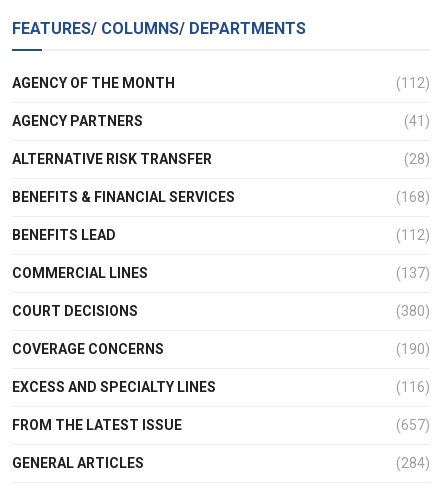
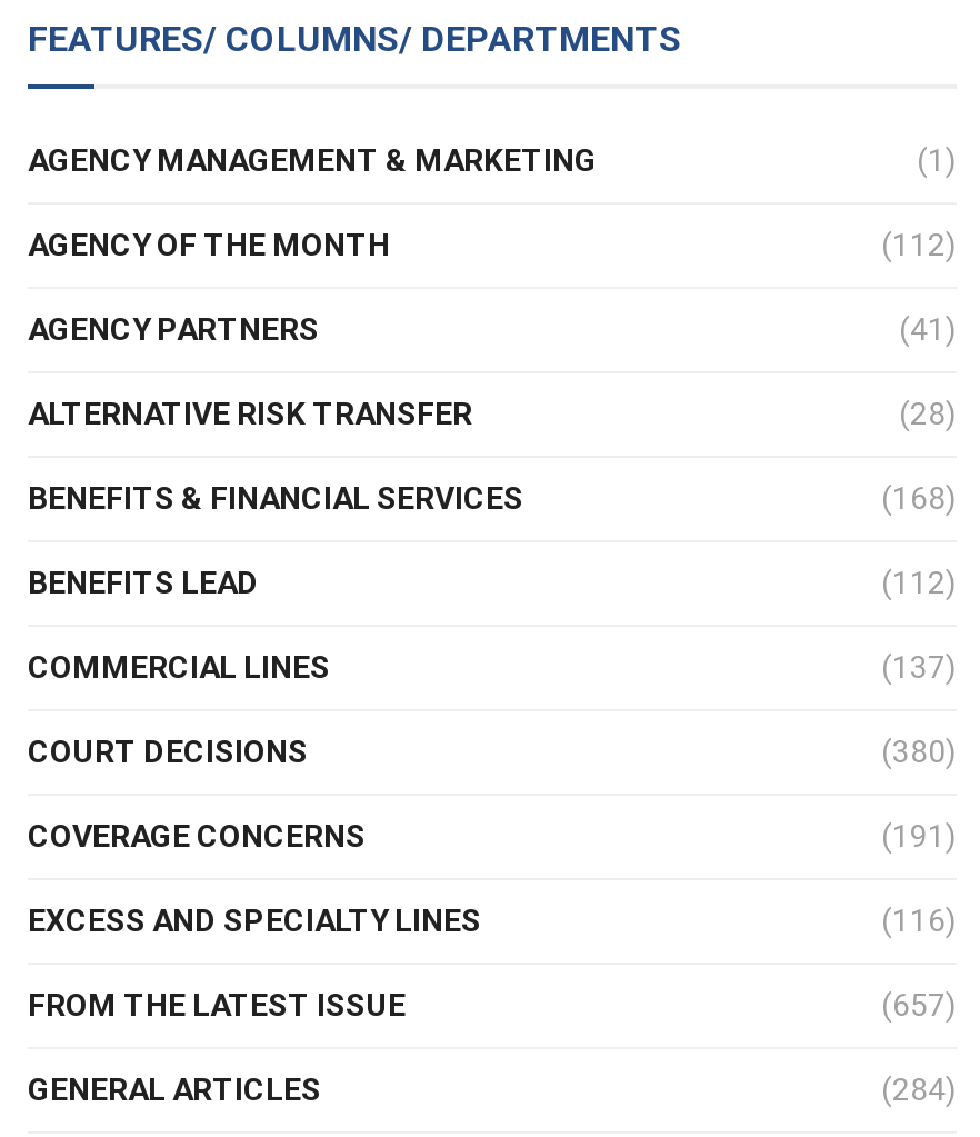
none -> [28,142,957,178] AGENCY MANAGEMENT & MARKETING | (1)
[396,341,430,357] (190) -> [881,818,957,854] (191)

